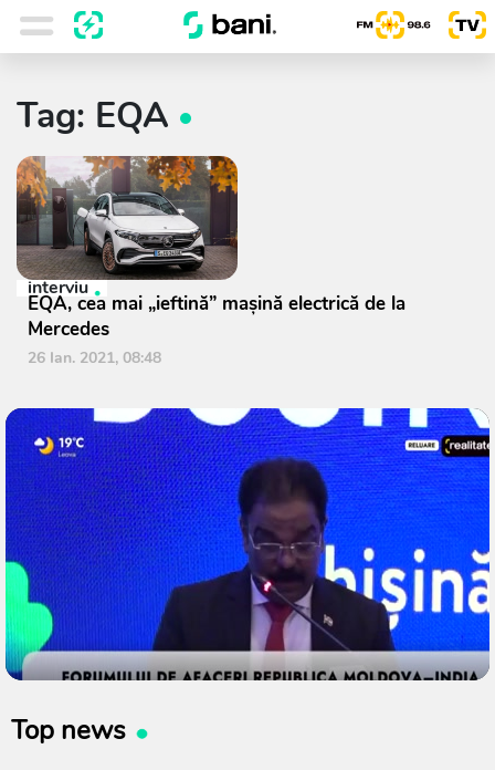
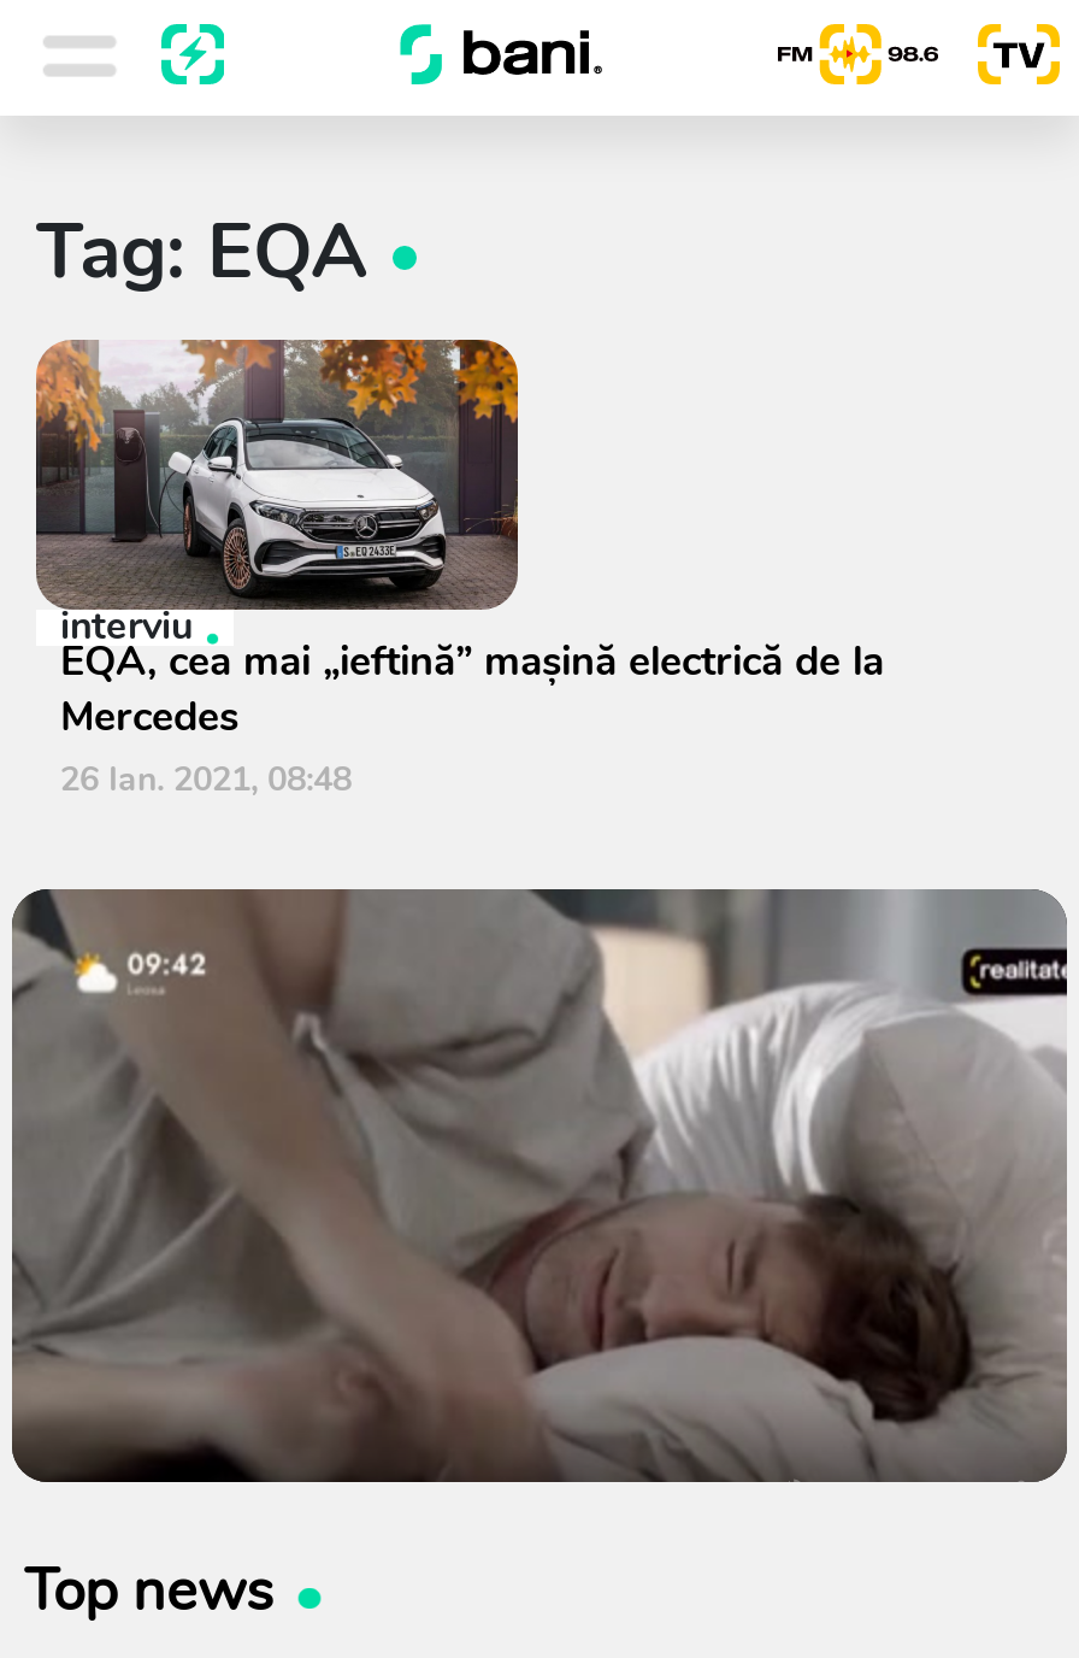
[4,407,491,681] [image] -> [10,887,1069,1482] [image]

